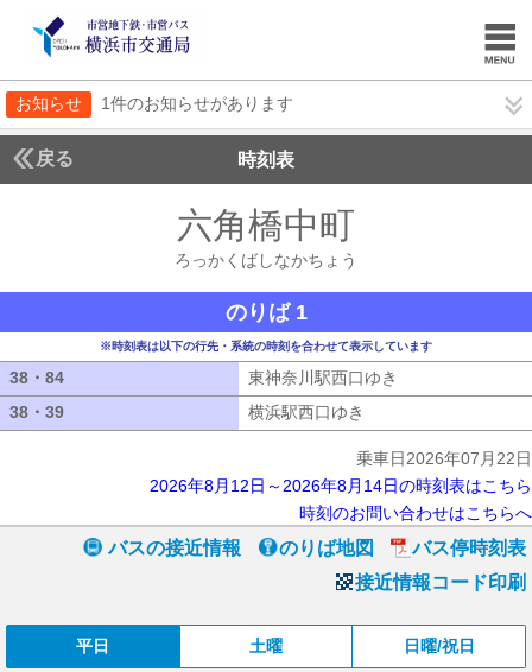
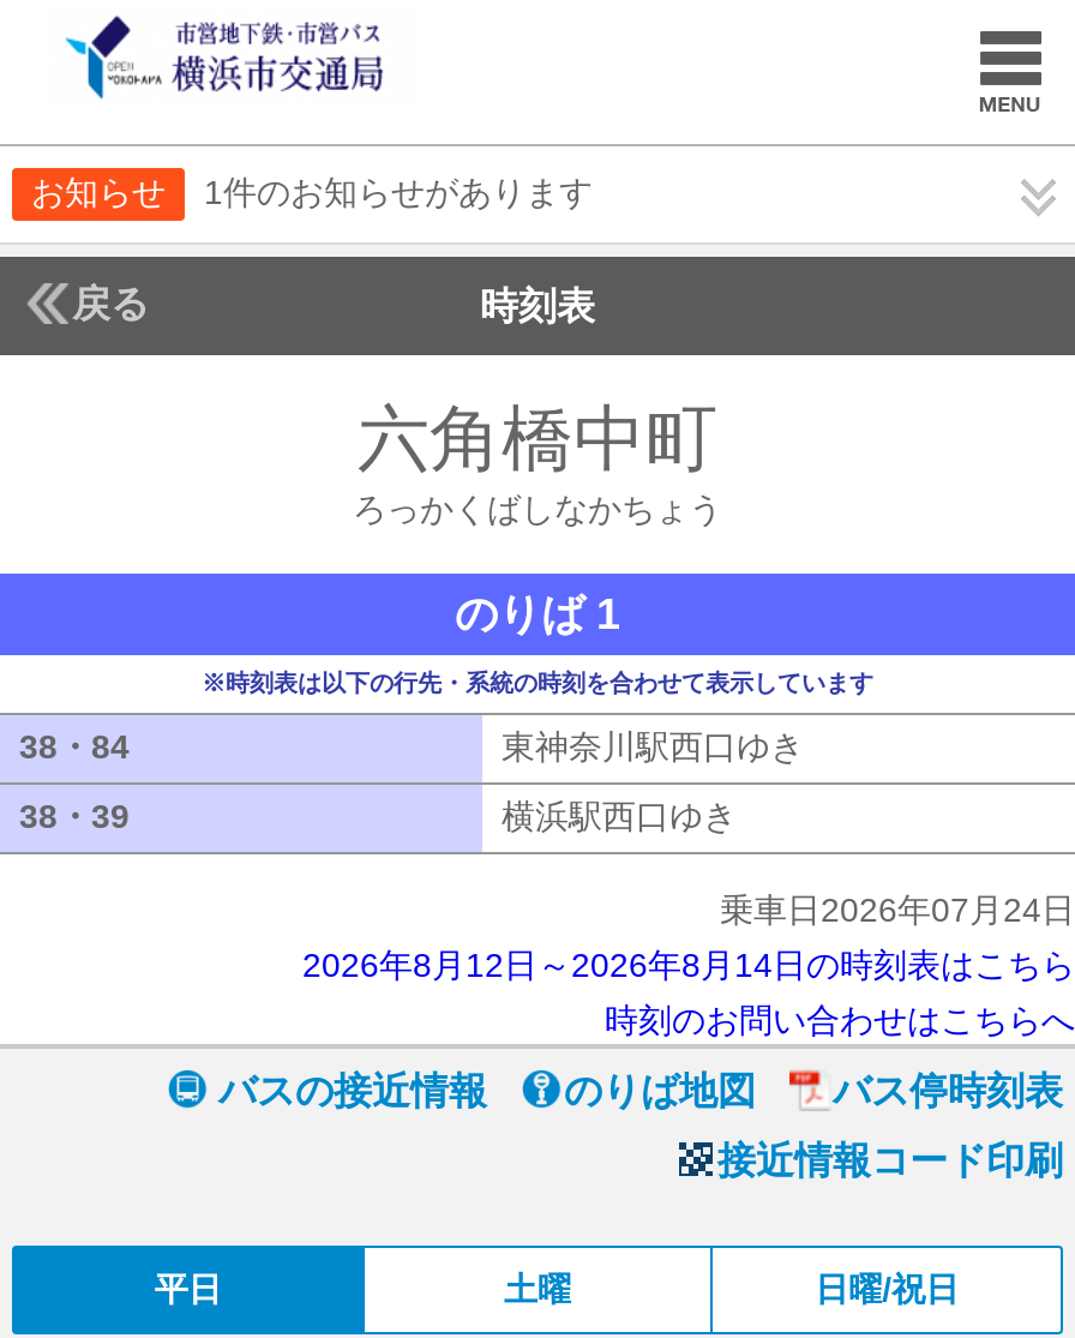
[356,449,532,468] 乗車日2026年07月22日 -> [720,890,1075,929] 乗車日2026年07月24日

